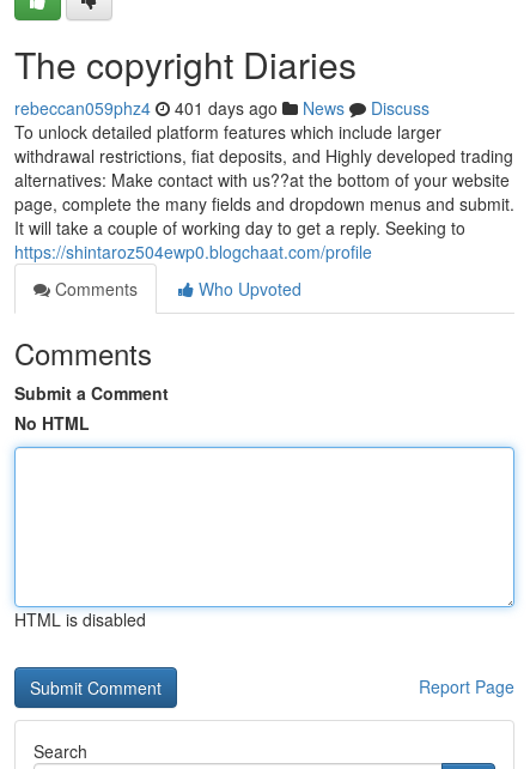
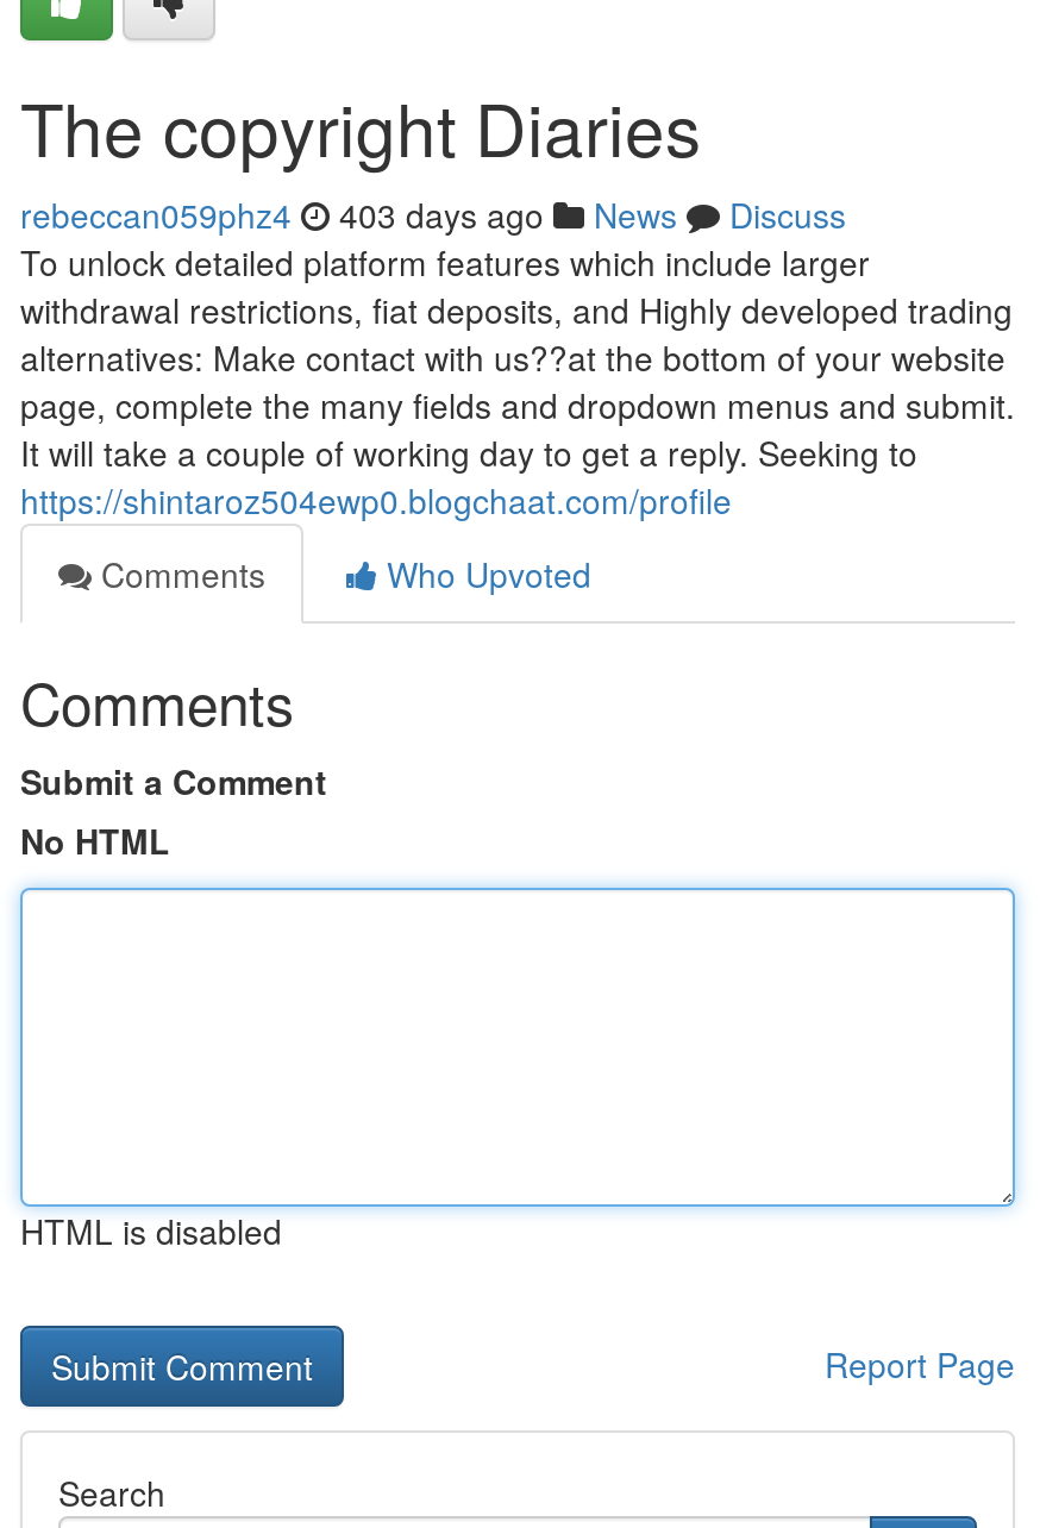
[14,96,430,120] rebeccan059phz4 401 days ago News Discuss -> [20,190,846,238] rebeccan059phz4 403 days ago News Discuss

